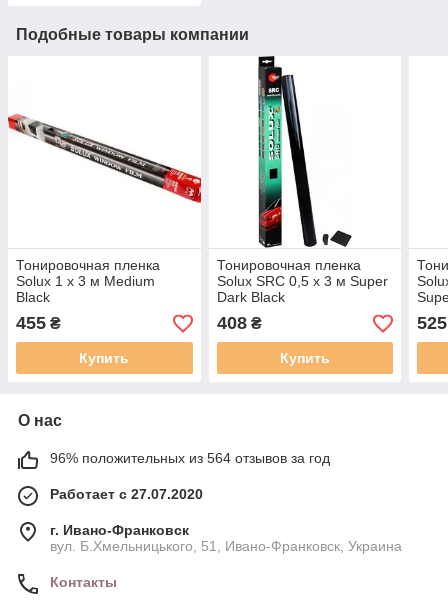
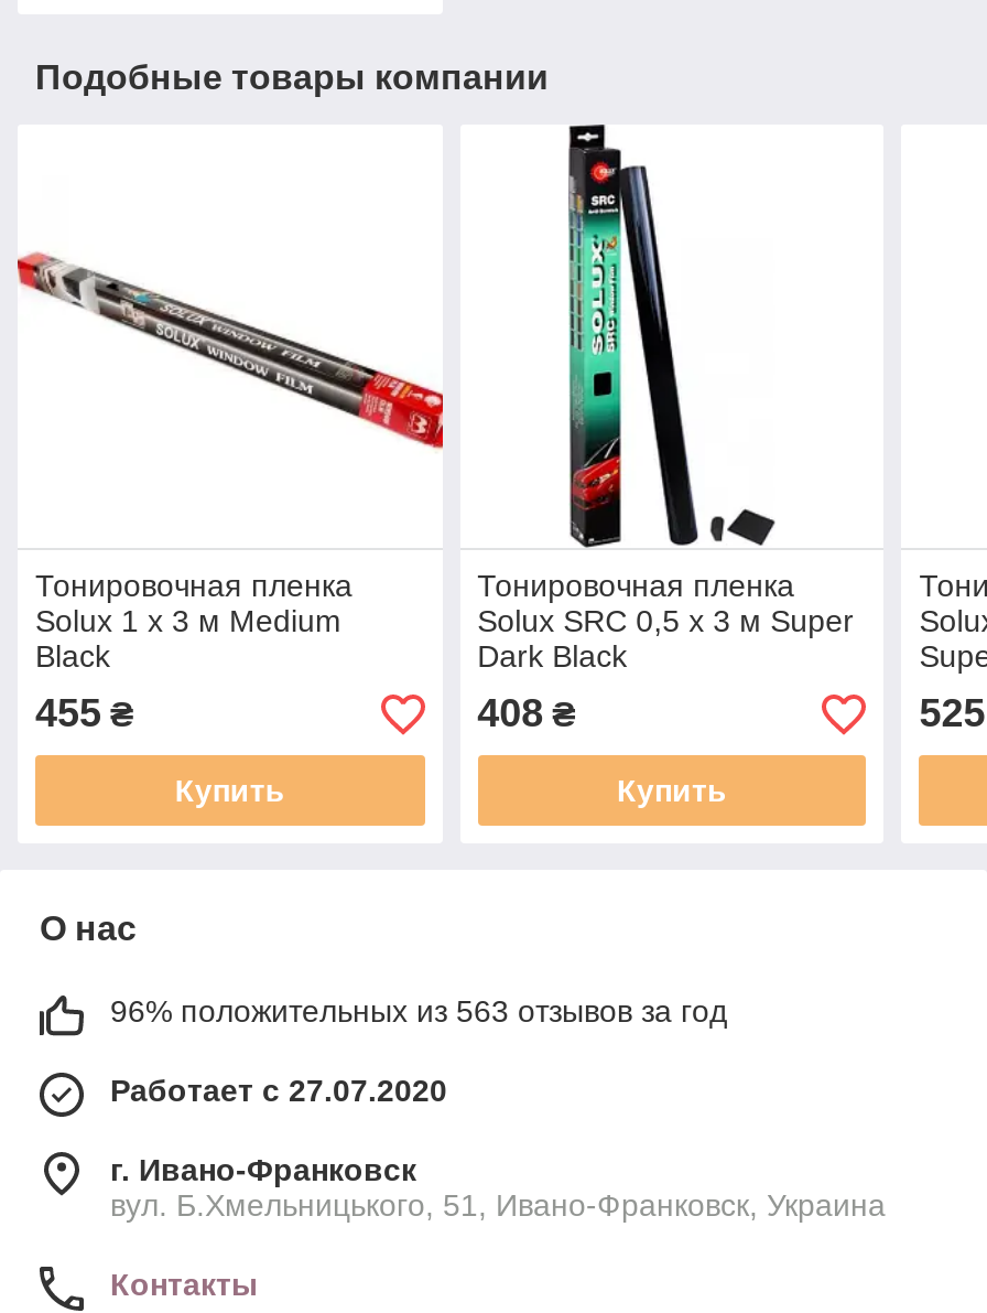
[50,450,330,466] 96% положительных из 564 отзывов за год -> [110,994,727,1030] 96% положительных из 563 отзывов за год

